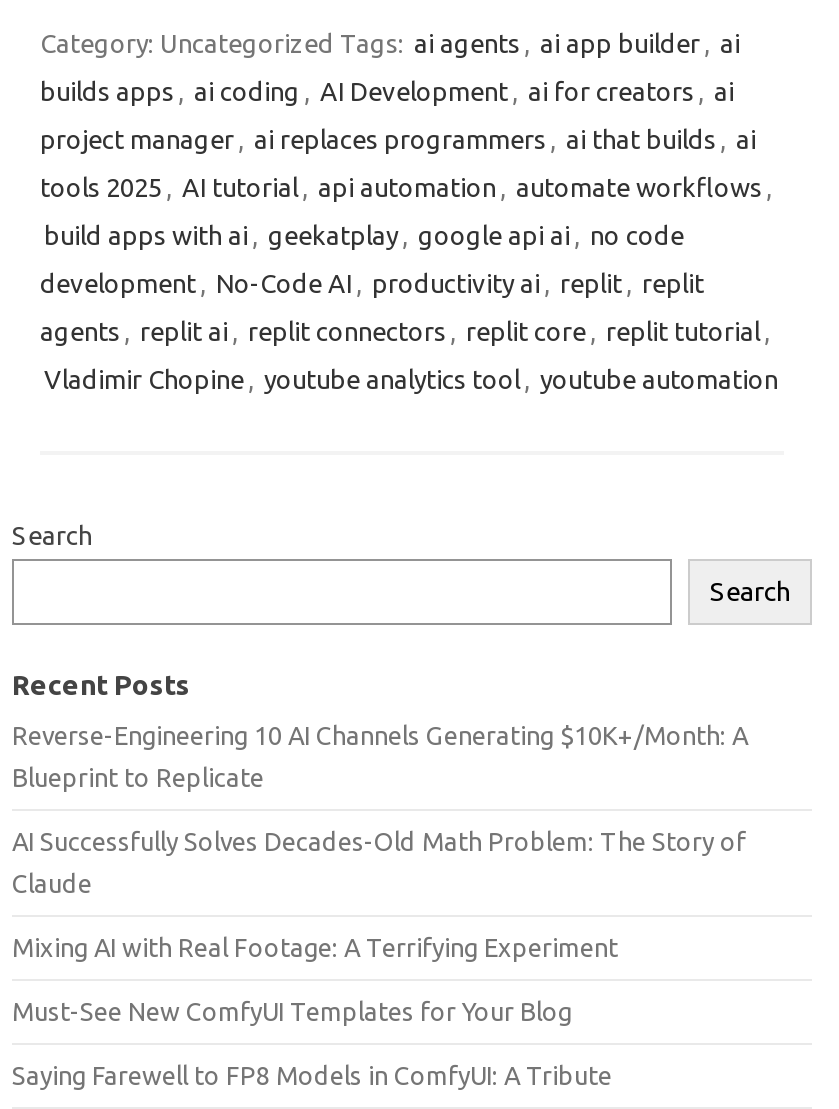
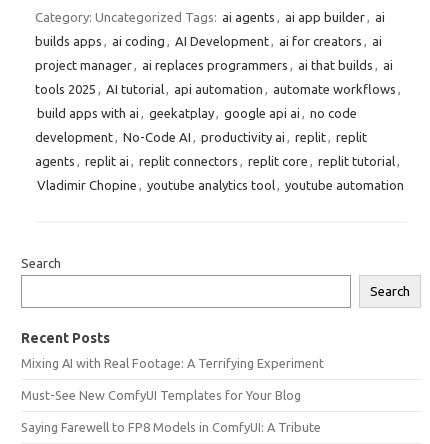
[12,721,748,897] Reverse-Engineering 10 AI Channels Generating $10K+/Month: A | Blueprint to Replicate | AI Successfully Solves Decades-Old Math Problem: The Story of | Claude -> none

